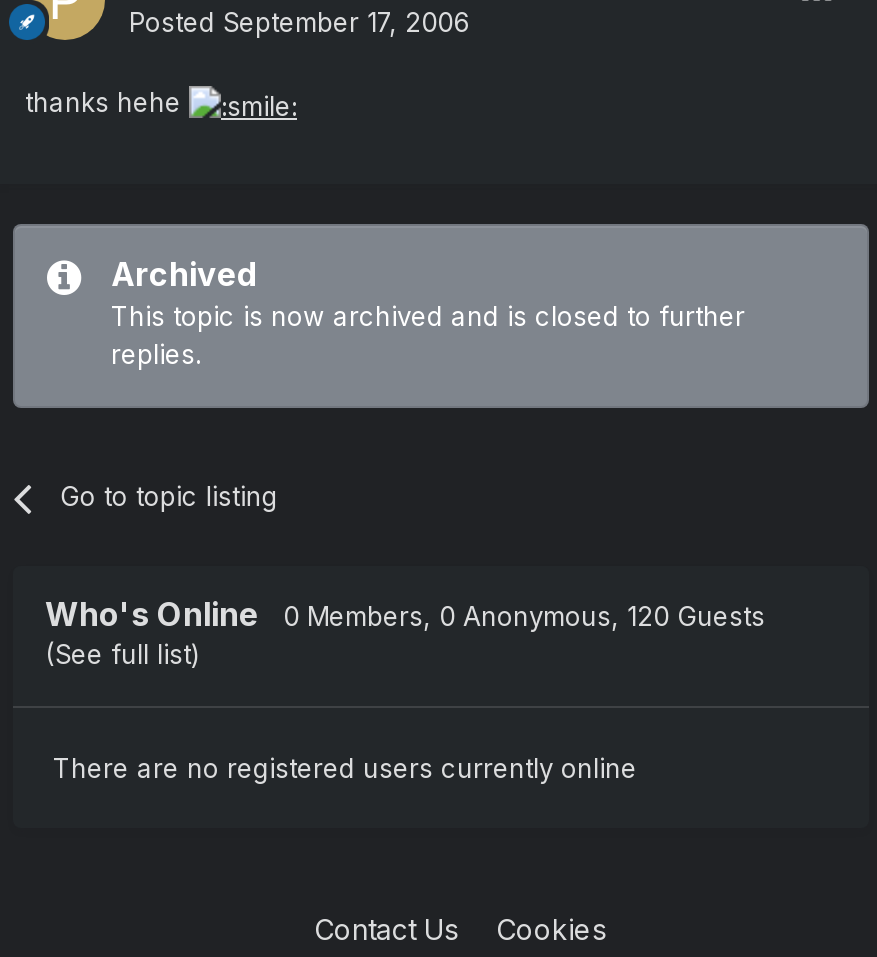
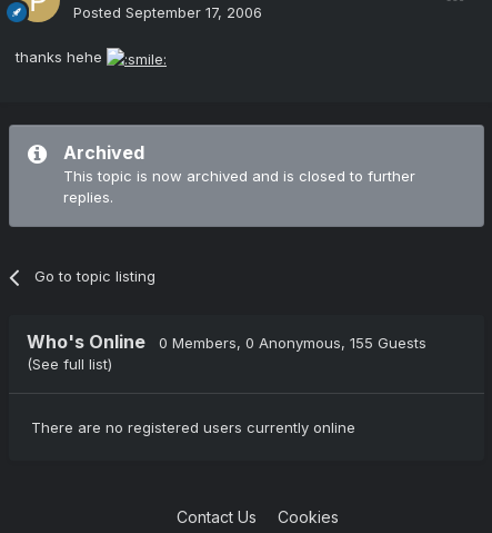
[45,595,765,635] Who's Online 0 Members, 0 Anonymous, 120 Guests -> [27,331,426,353] Who's Online 0 Members, 0 Anonymous, 155 Guests

